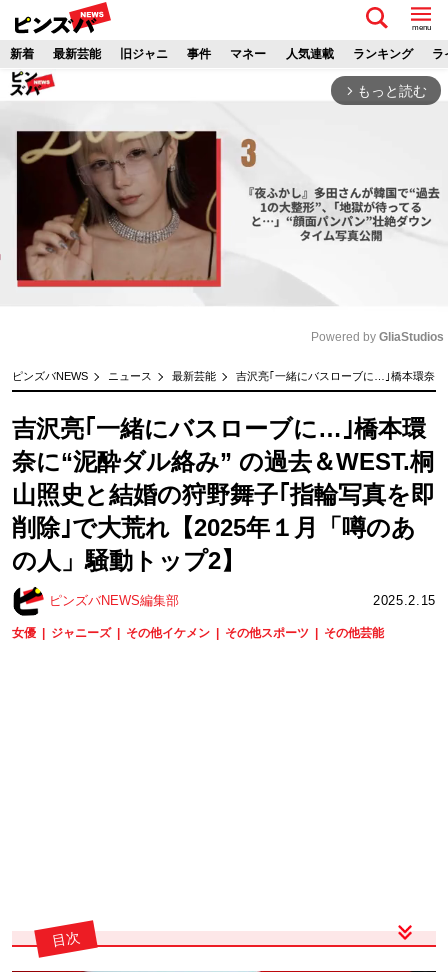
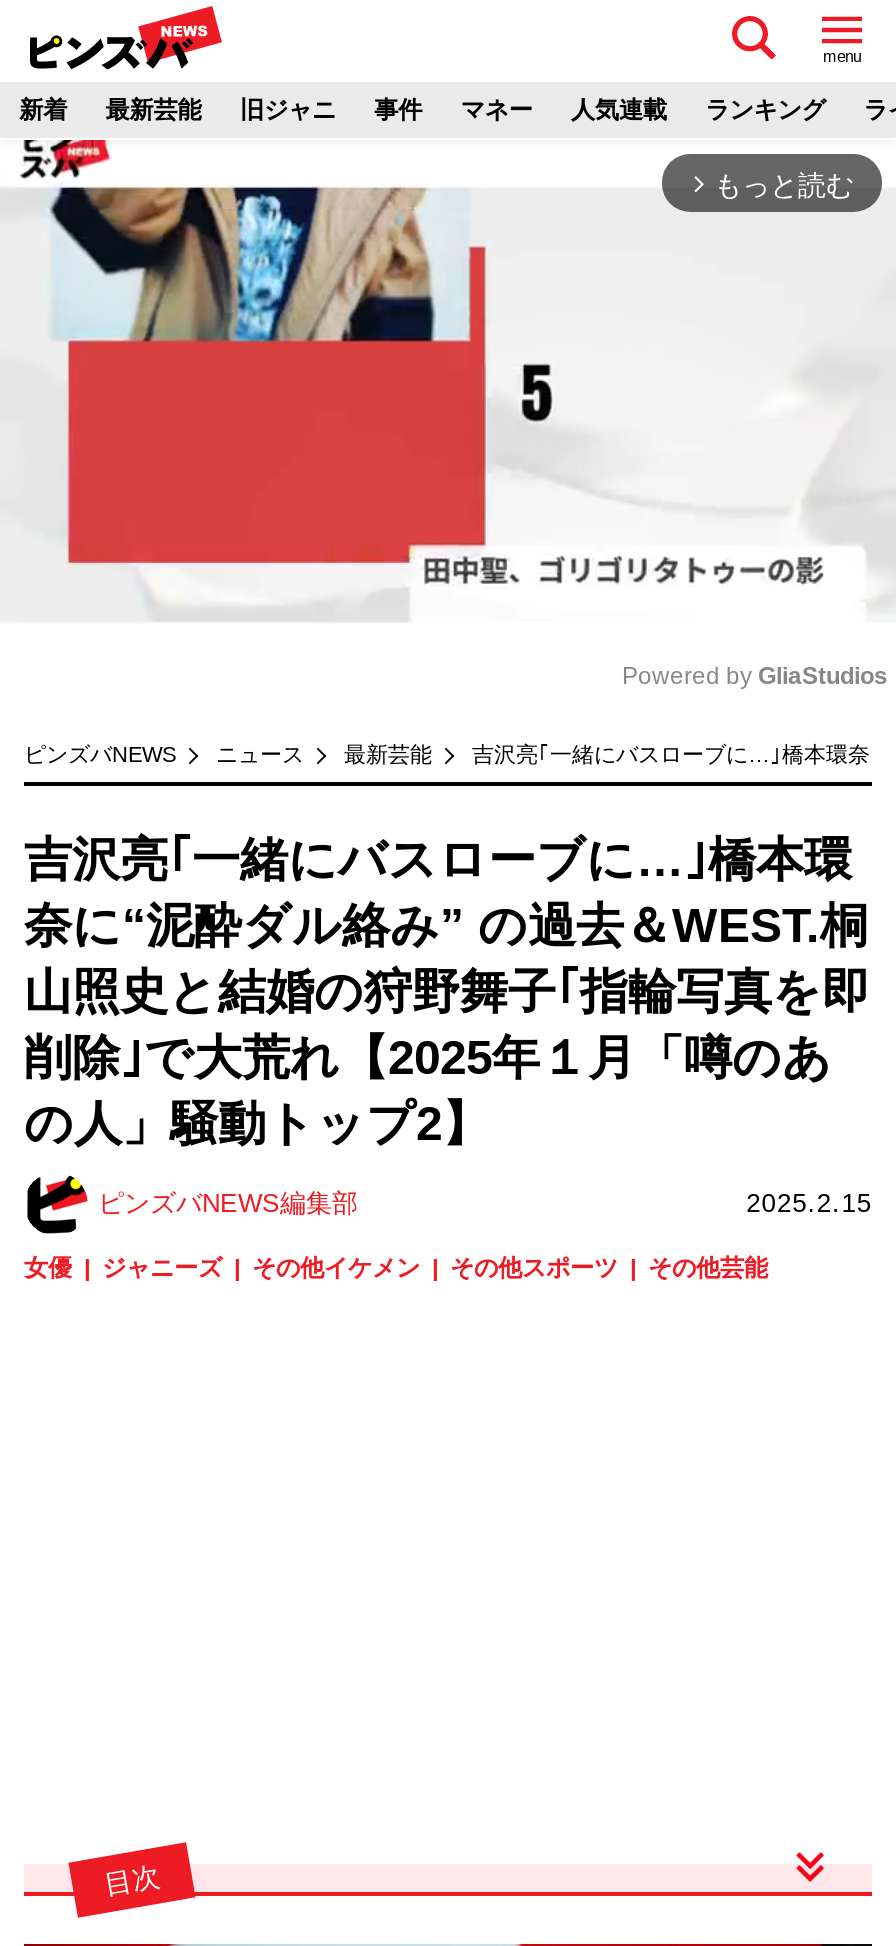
[3,69,440,304] [image] -> [6,138,876,610] [image]

